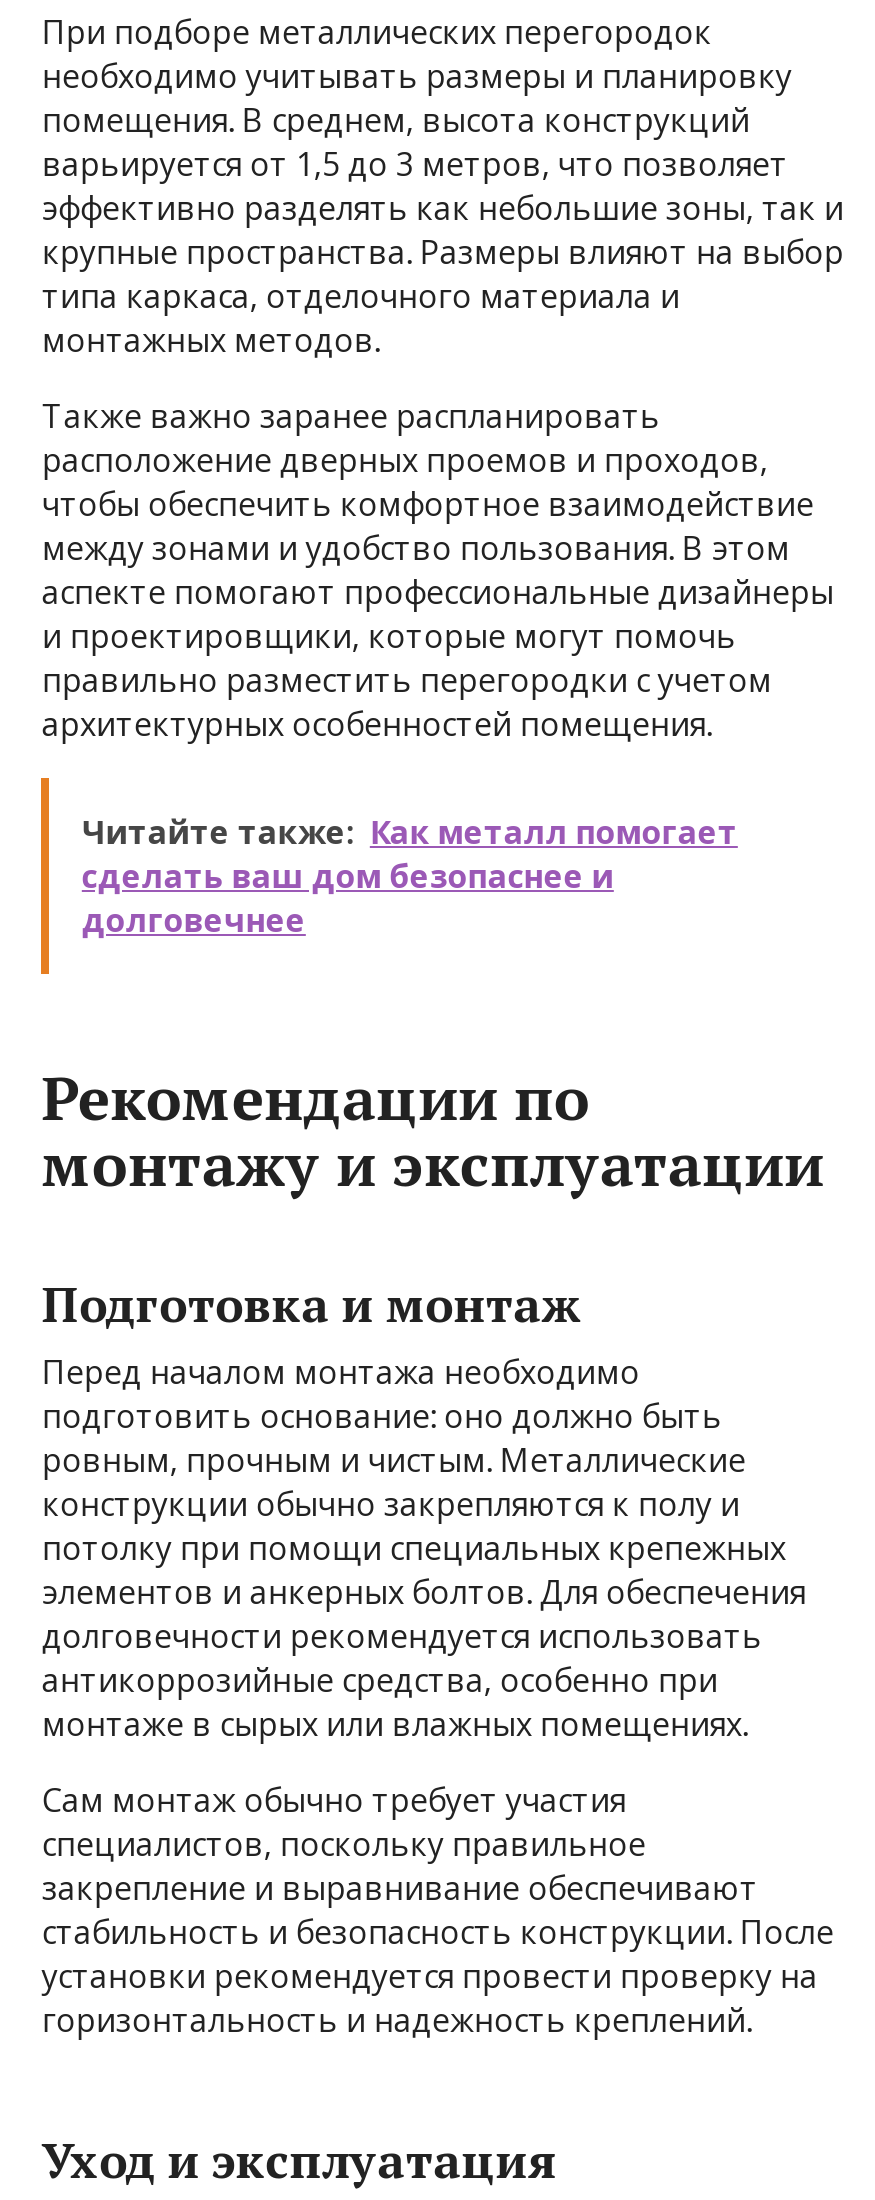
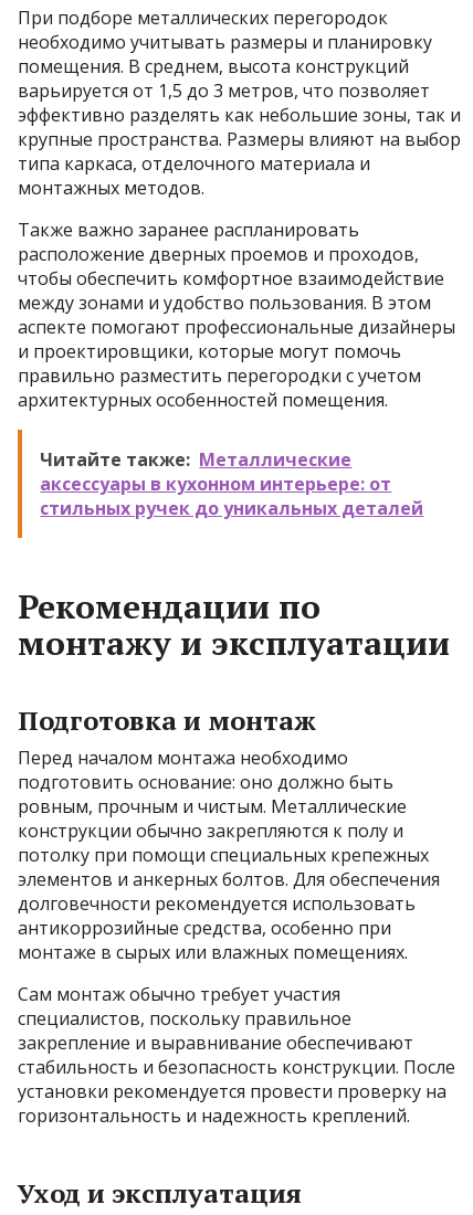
[82,810,738,942] Читайте также: Как металл помогает | сделать ваш дом безопаснее и | долговечнее -> [40,447,424,520] Читайте также: Металлические | аксессуары в кухонном интерьере: от | стильных ручек до уникальных деталей

